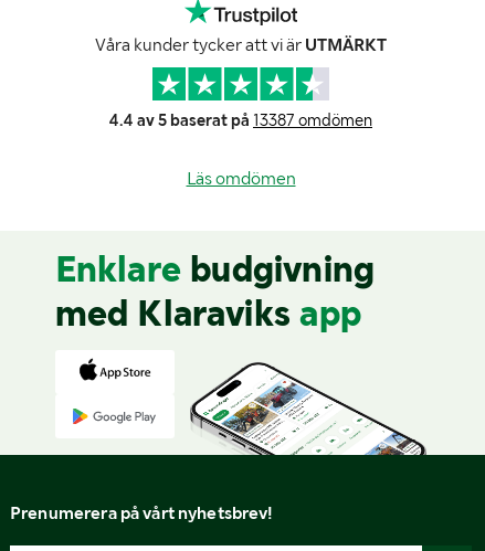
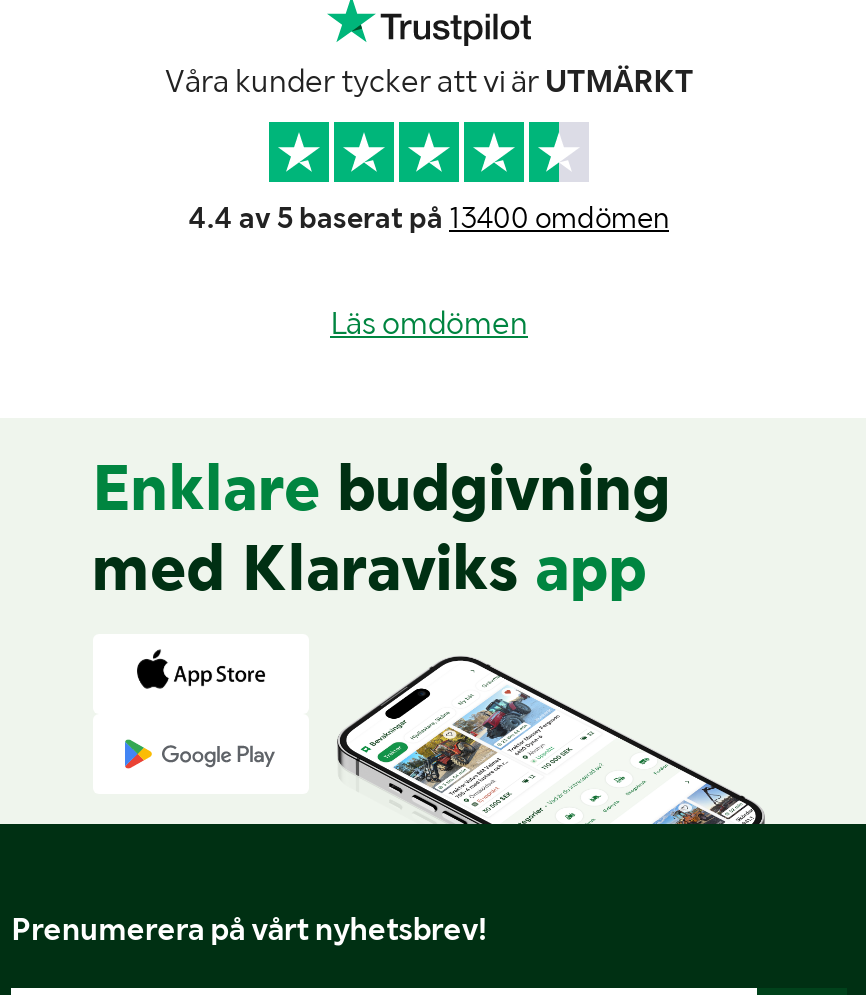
[109,111,372,130] 4.4 av 5 baserat på 13387 omdömen -> [189,200,669,236] 4.4 av 5 baserat på 13400 omdömen

